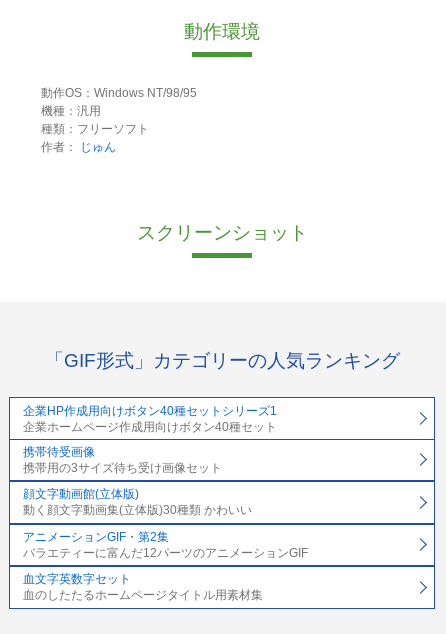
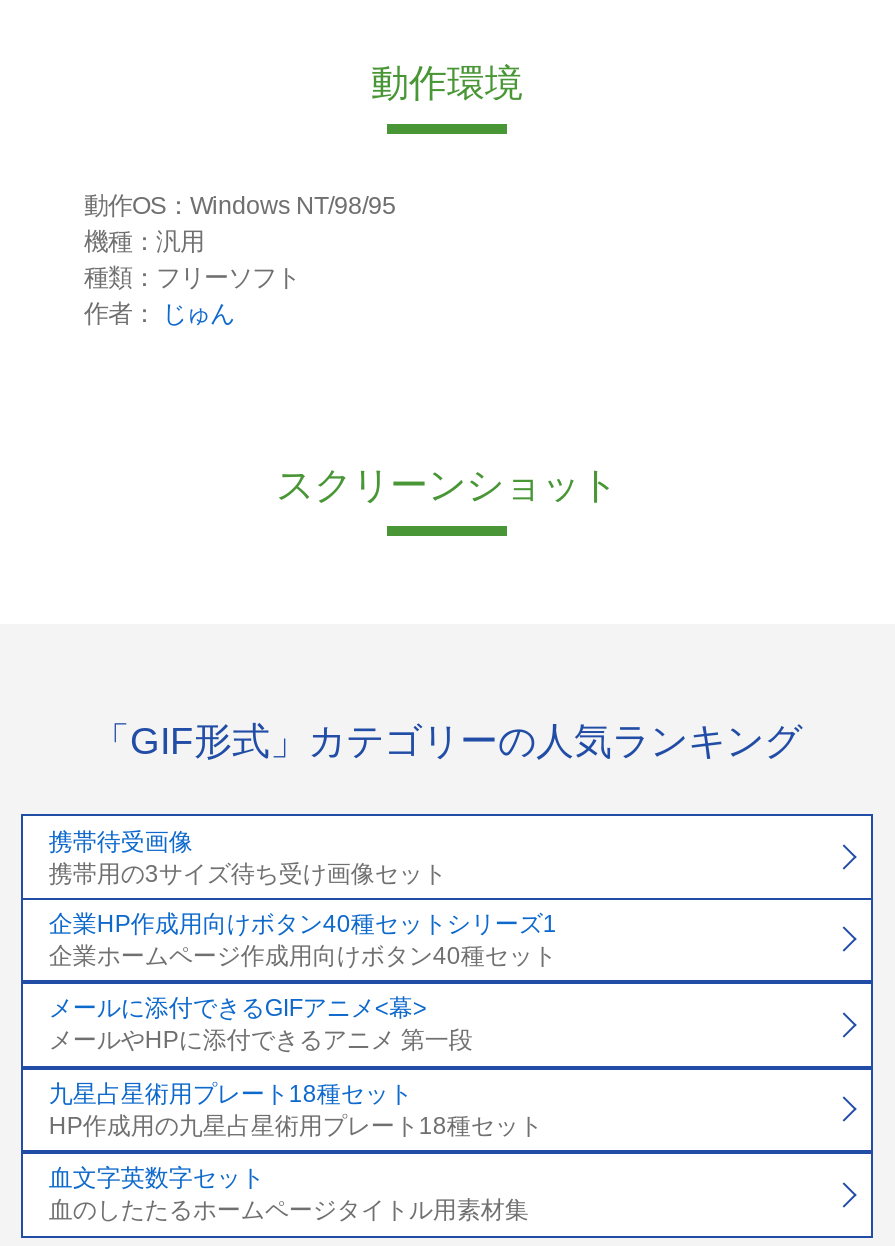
moved [23,403,277,433] -> [49,910,557,970]: 企業HP作成用向けボタン40種セットシリーズ1 | 企業ホームページ作成用向けボタン40種セット
moved [23,445,222,475] -> [49,827,447,887]: 携帯待受画像 | 携帯用の3サイズ待ち受け画像セット
[23,487,308,560] 顔文字動画館(立体版) | 動く顔文字動画集(立体版)30種類 かわいい | アニメーションGIF・第2集 | バラエティーに富んだ12パーツのアニメーションGIF -> [49,995,543,1140] メールに添付できるGIFアニメ<幕> | メールやHPに添付できるアニメ 第一段 | 九星占星術用プレート18種セット | HP作成用の九星占星術用プレート18種セット

